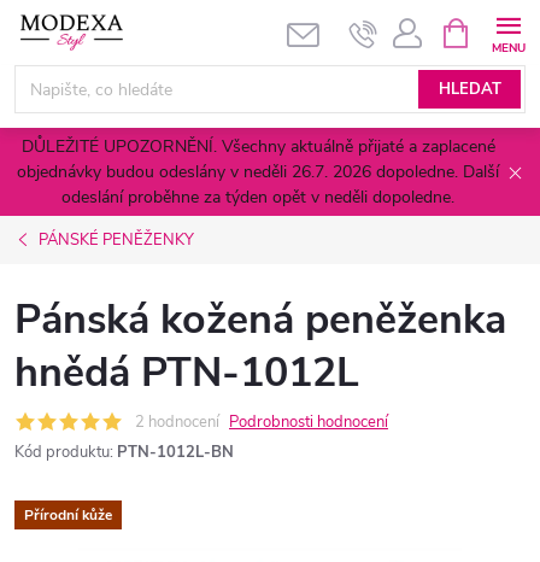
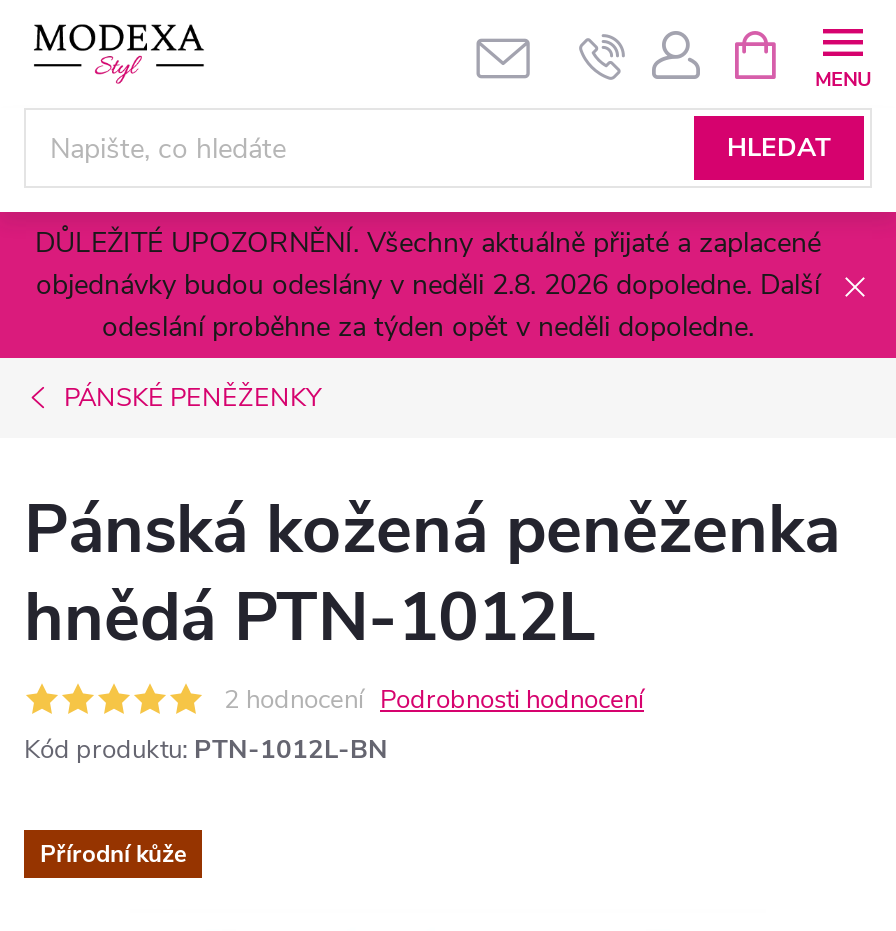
[17,160,499,183] objednávky budou odeslány v neděli 26.7. 2026 dopoledne. Další -> [36,266,820,304] objednávky budou odeslány v neděli 2.8. 2026 dopoledne. Další

